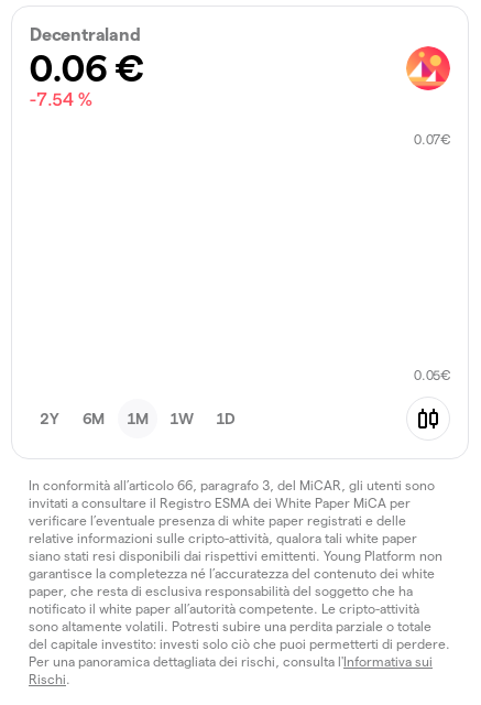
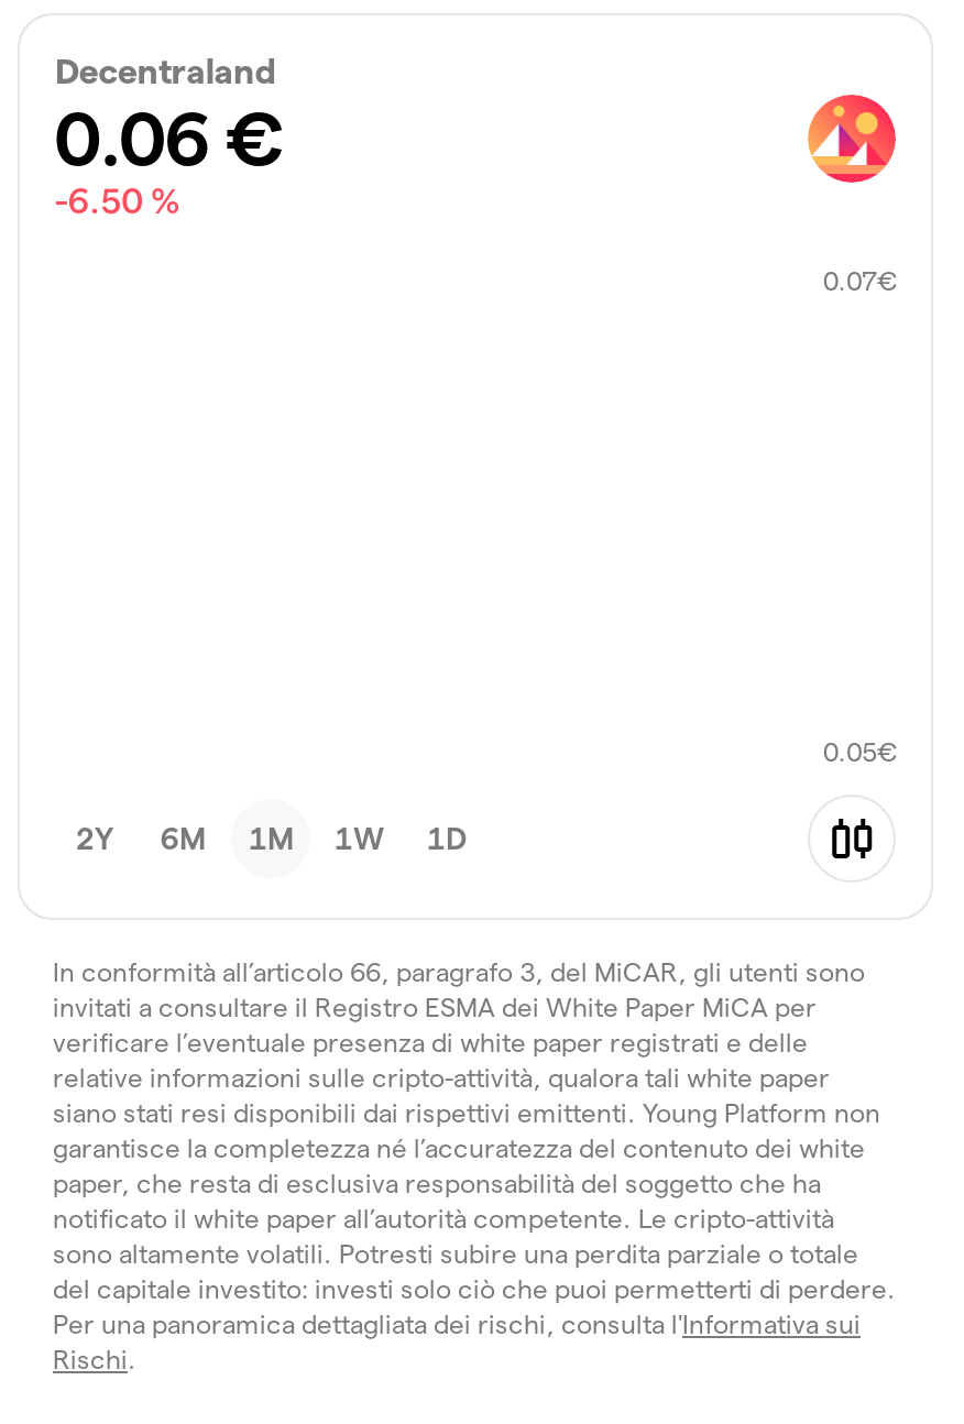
[30,90,92,109] -7.54 % -> [55,183,180,220] -6.50 %

